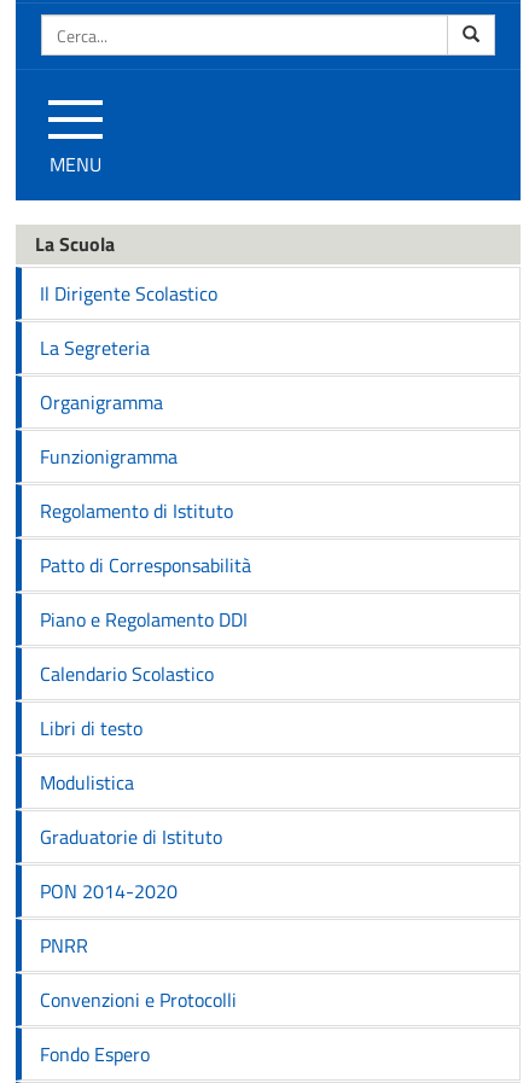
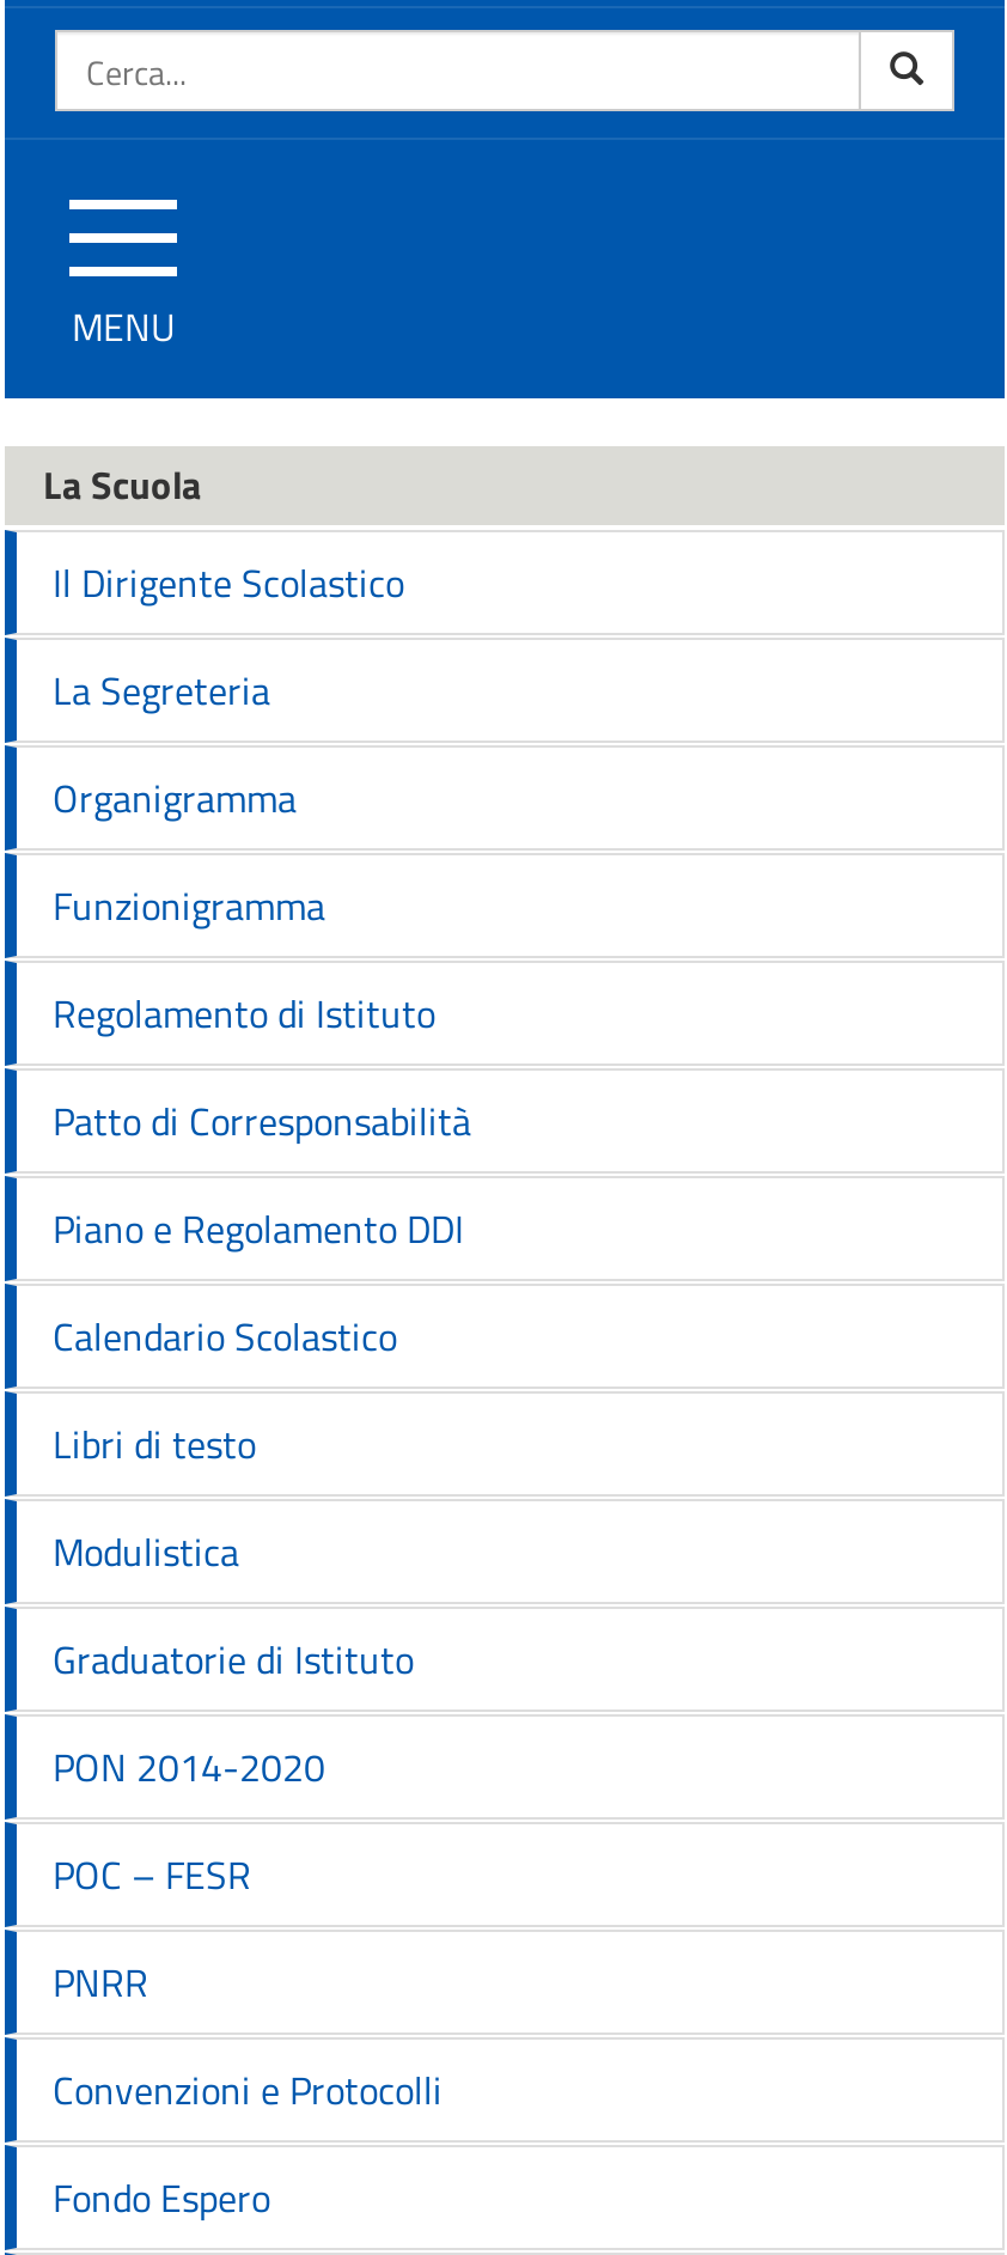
none -> [53,1846,251,1903] POC – FESR

